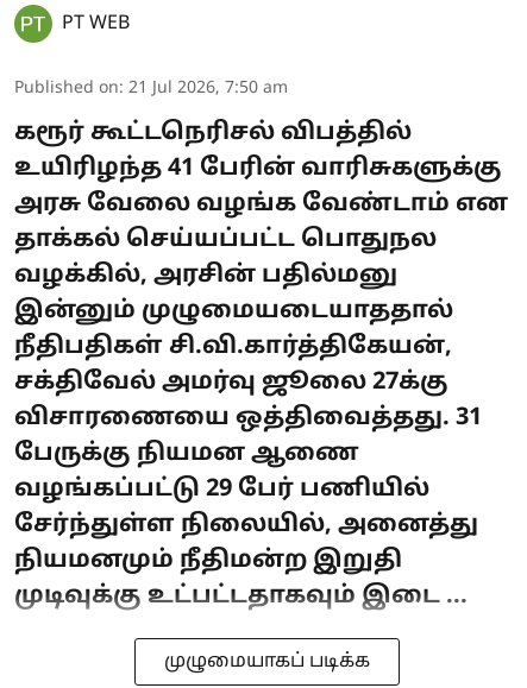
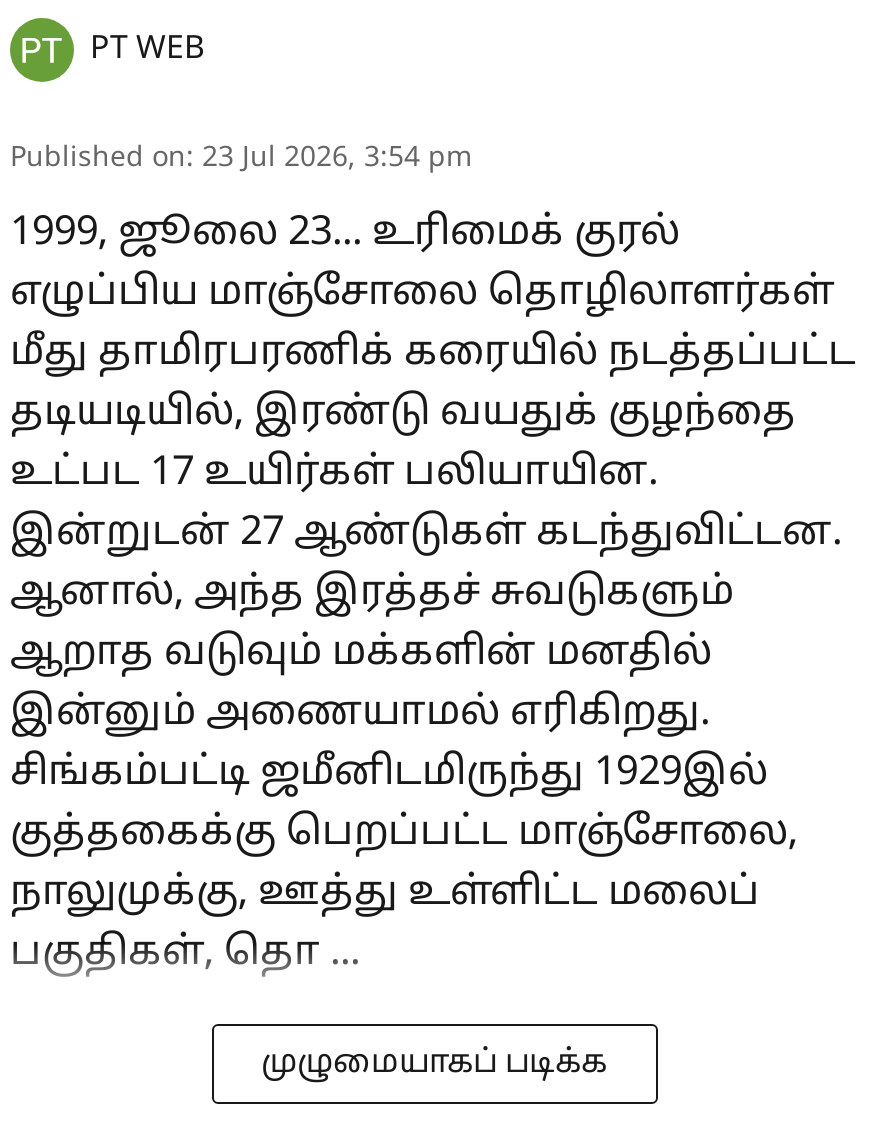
[14,78,288,98] Published on: 21 Jul 2026, 7:50 am -> [10,141,472,175] Published on: 23 Jul 2026, 3:54 pm
[14,118,508,610] கரூர் கூட்டநெரிசல் விபத்தில் | உயிரிழந்த 41 பேரின் வாரிசுகளுக்கு | அரசு வேலை வழங்க வேண்டாம் என | தாக்கல் செய்யப்பட்ட பொதுநல | வழக்கில், அரசின் பதில்மனு | இன்னும் முழுமையடையாததால் | நீதிபதிகள் சி.வி.கார்த்திகேயன், | சக்திவேல் அமர்வு ஜூலை 27க்கு | விசாரணையை ஒத்திவைத்தது. 31 | பேருக்கு நியமன ஆணை | வழங்கப்பட்டு 29 பேர் பணியில் | சேர்ந்துள்ள நிலையில், அனைத்து | நியமனமும் நீதிமன்ற இறுதி | முடிவுக்கு உட்பட்டதாகவும் இடை ... -> [10,209,856,977] 1999, ஜூலை 23... உரிமைக் குரல் | எழுப்பிய மாஞ்சோலை தொழிலாளர்கள் | மீது தாமிரபரணிக் கரையில் நடத்தப்பட்ட | தடியடியில், இரண்டு வயதுக் குழந்தை | உட்பட 17 உயிர்கள் பலியாயின. | இன்றுடன் 27 ஆண்டுகள் கடந்துவிட்டன. | ஆனால், அந்த இரத்தச் சுவடுகளும் | ஆறாத வடுவும் மக்களின் மனதில் | இன்னும் அணையாமல் எரிகிறது. | சிங்கம்பட்டி ஜமீனிடமிருந்து 1929இல் | குத்தகைக்கு பெறப்பட்ட மாஞ்சோலை, | நாலுமுக்கு, ஊத்து உள்ளிட்ட மலைப் | பகுதிகள், தொ ...

